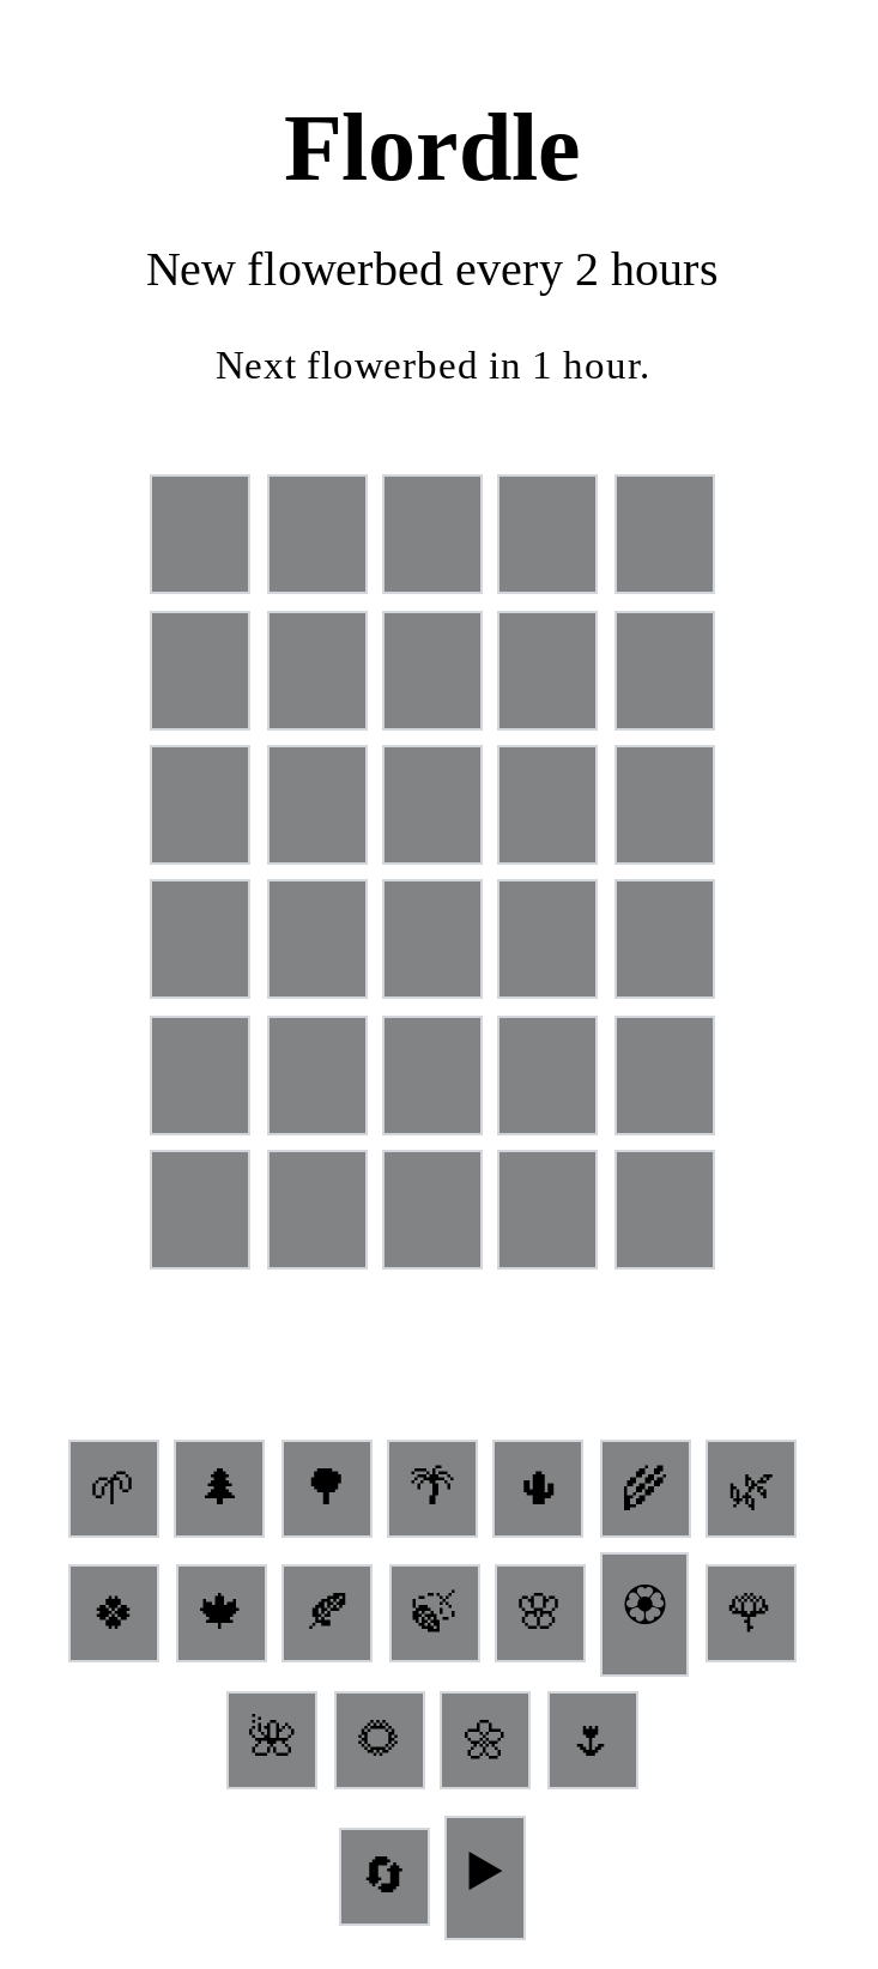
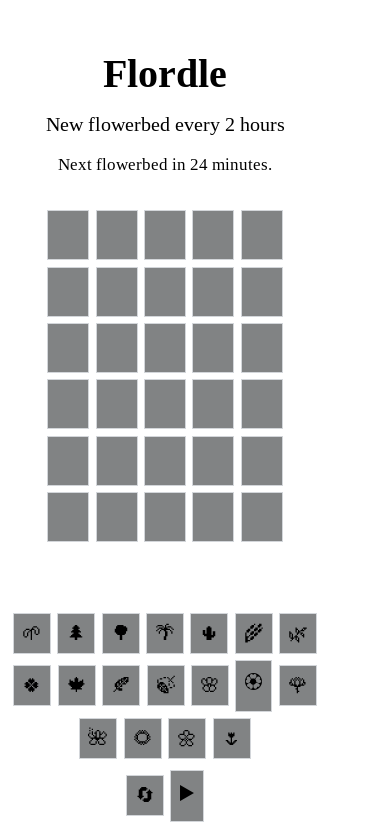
[216,343,649,388] Next flowerbed in 1 hour. -> [58,155,272,174] Next flowerbed in 24 minutes.

